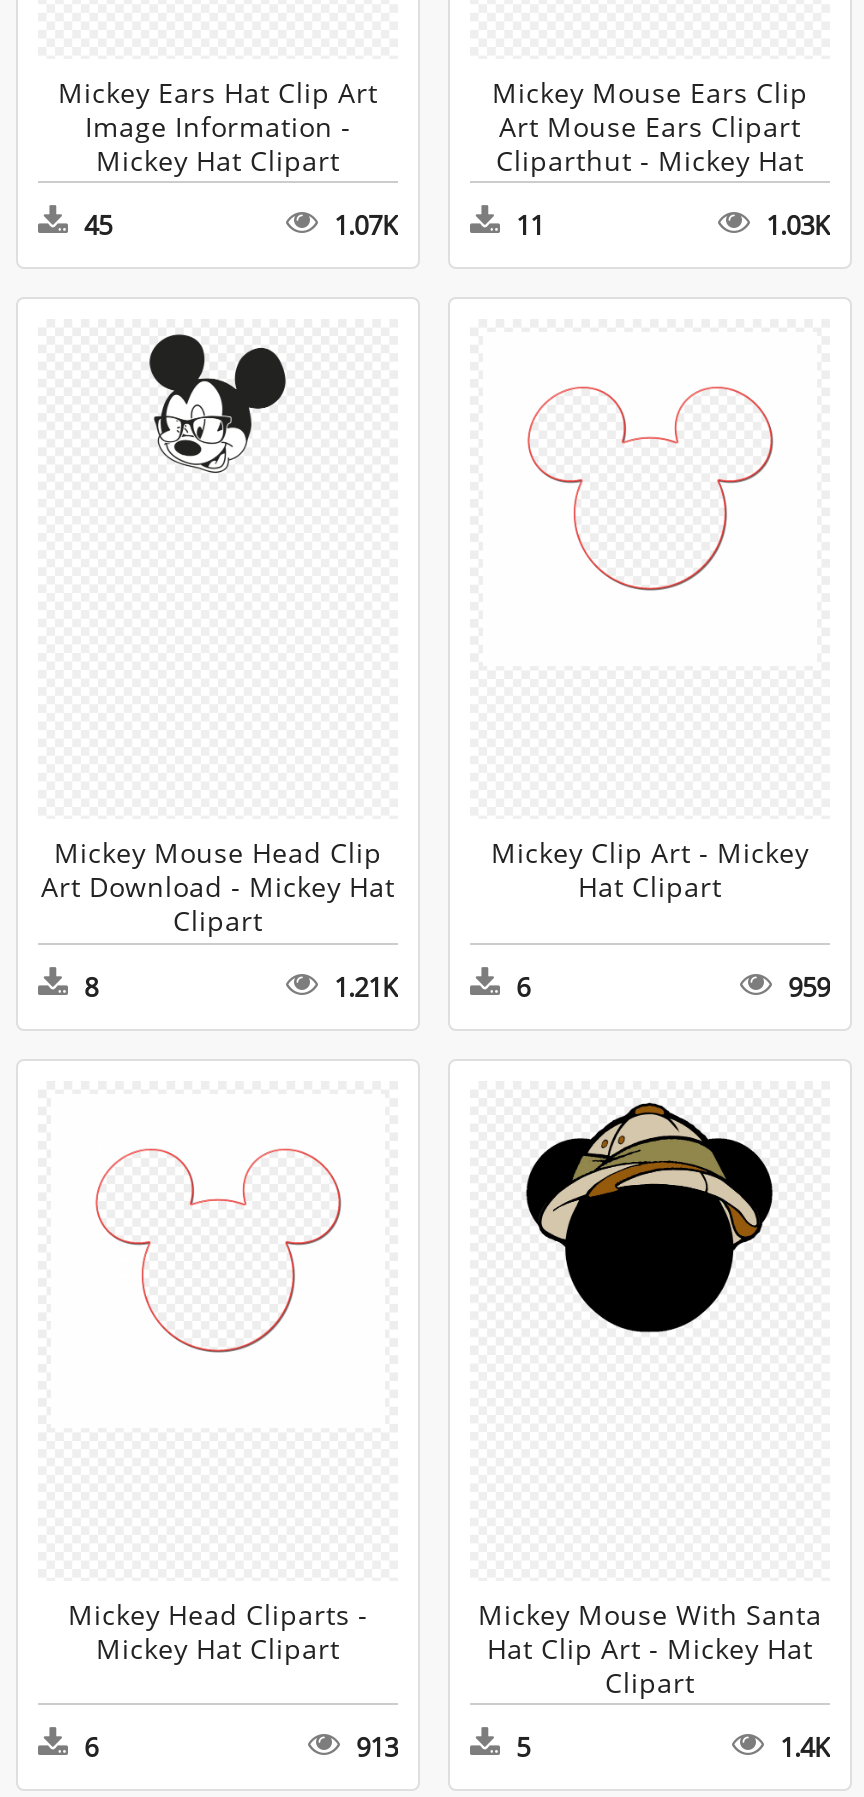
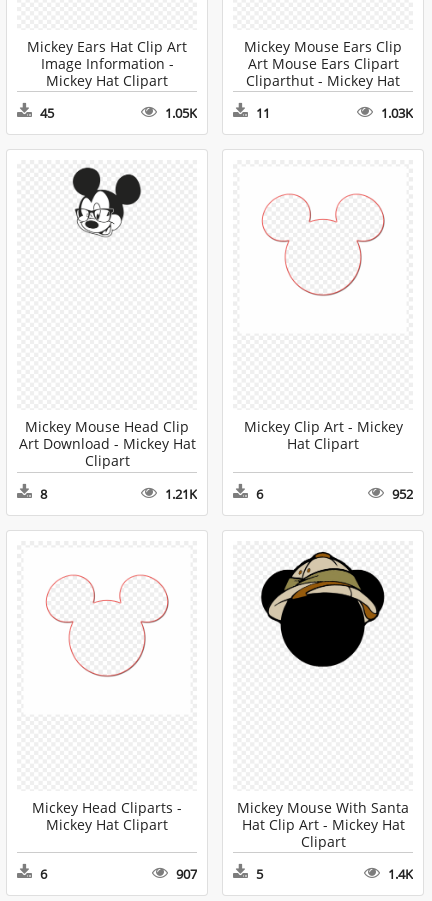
[334,208,398,244] 1.07K -> [165,104,197,122] 1.05K
[788,969,830,1005] 959 -> [392,485,413,503] 952
[356,1729,398,1765] 913 -> [176,865,197,883] 907

